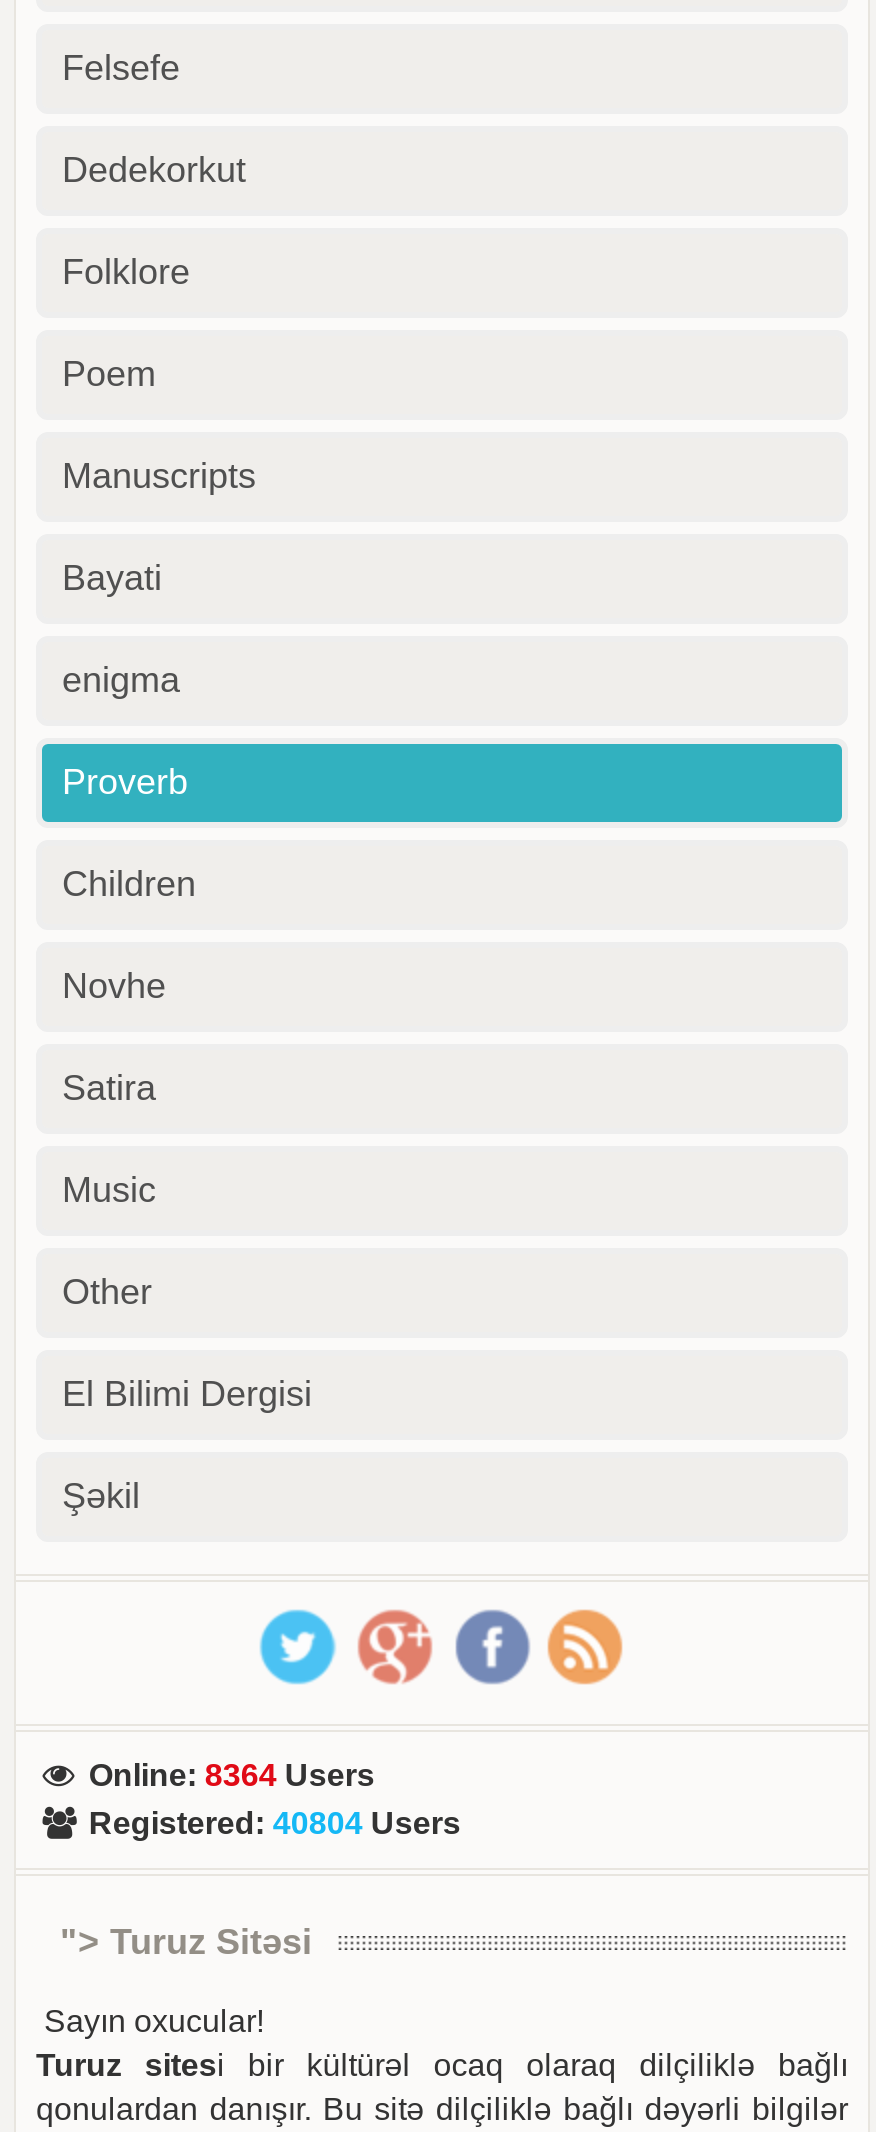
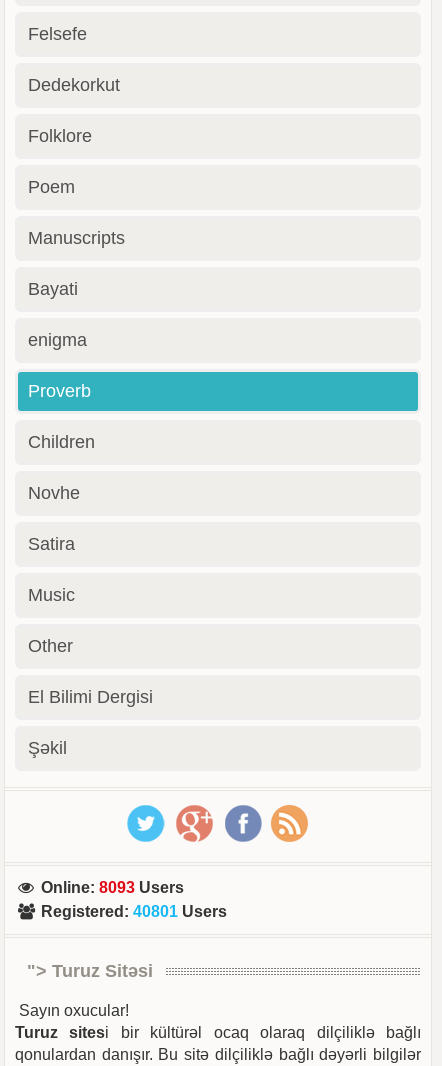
[89,1758,375,1792] Online: 8364 Users -> [41,879,184,896] Online: 8093 Users
[89,1806,461,1840] Registered: 40804 Users -> [41,903,227,920] Registered: 40801 Users

